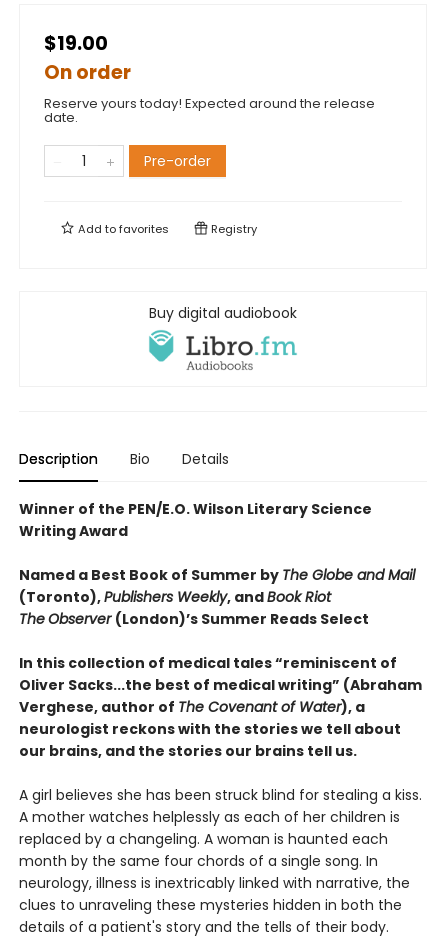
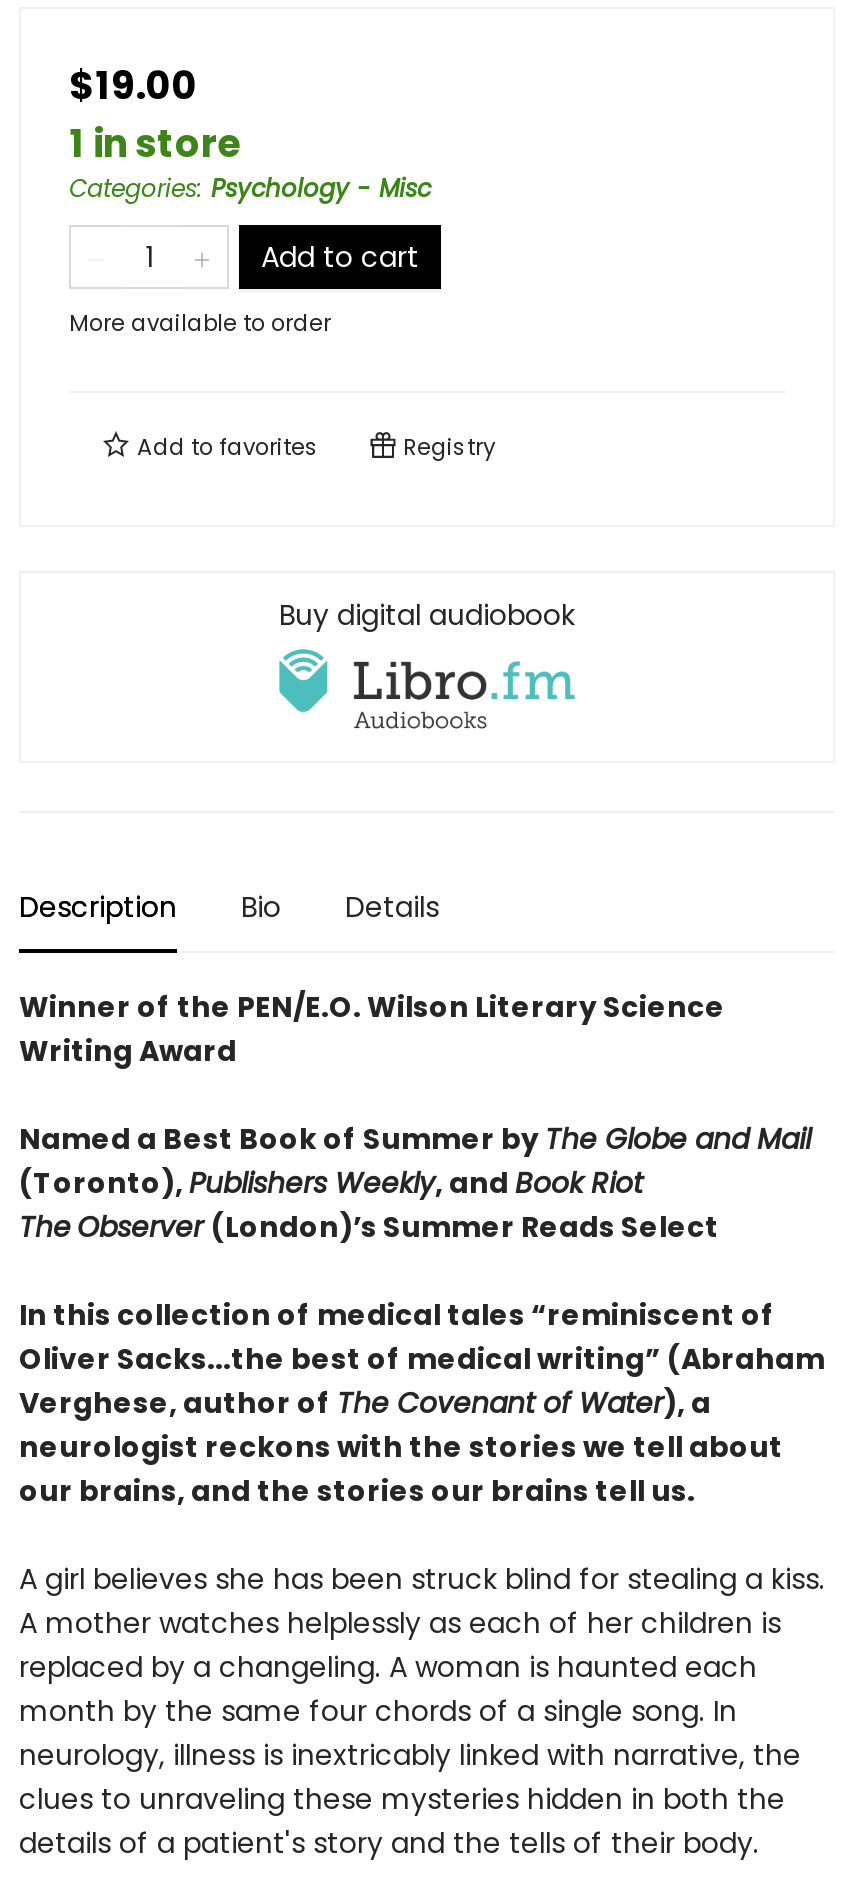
[44,59,375,171] On order | Reserve yours today! Expected around the release | date. | Pre-order -> [69,117,431,339] 1 in store | Categories: Psychology - Misc | Add to cart | More available to order

